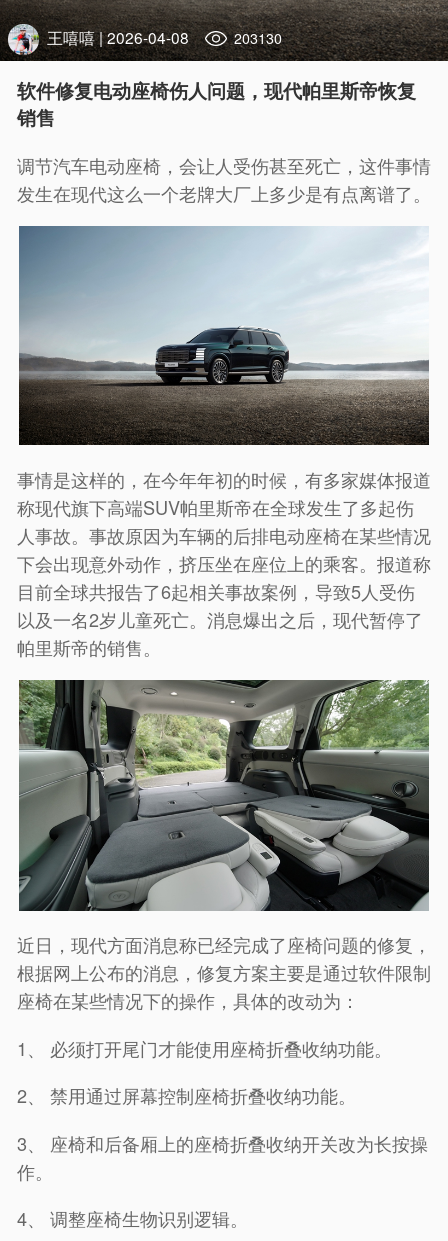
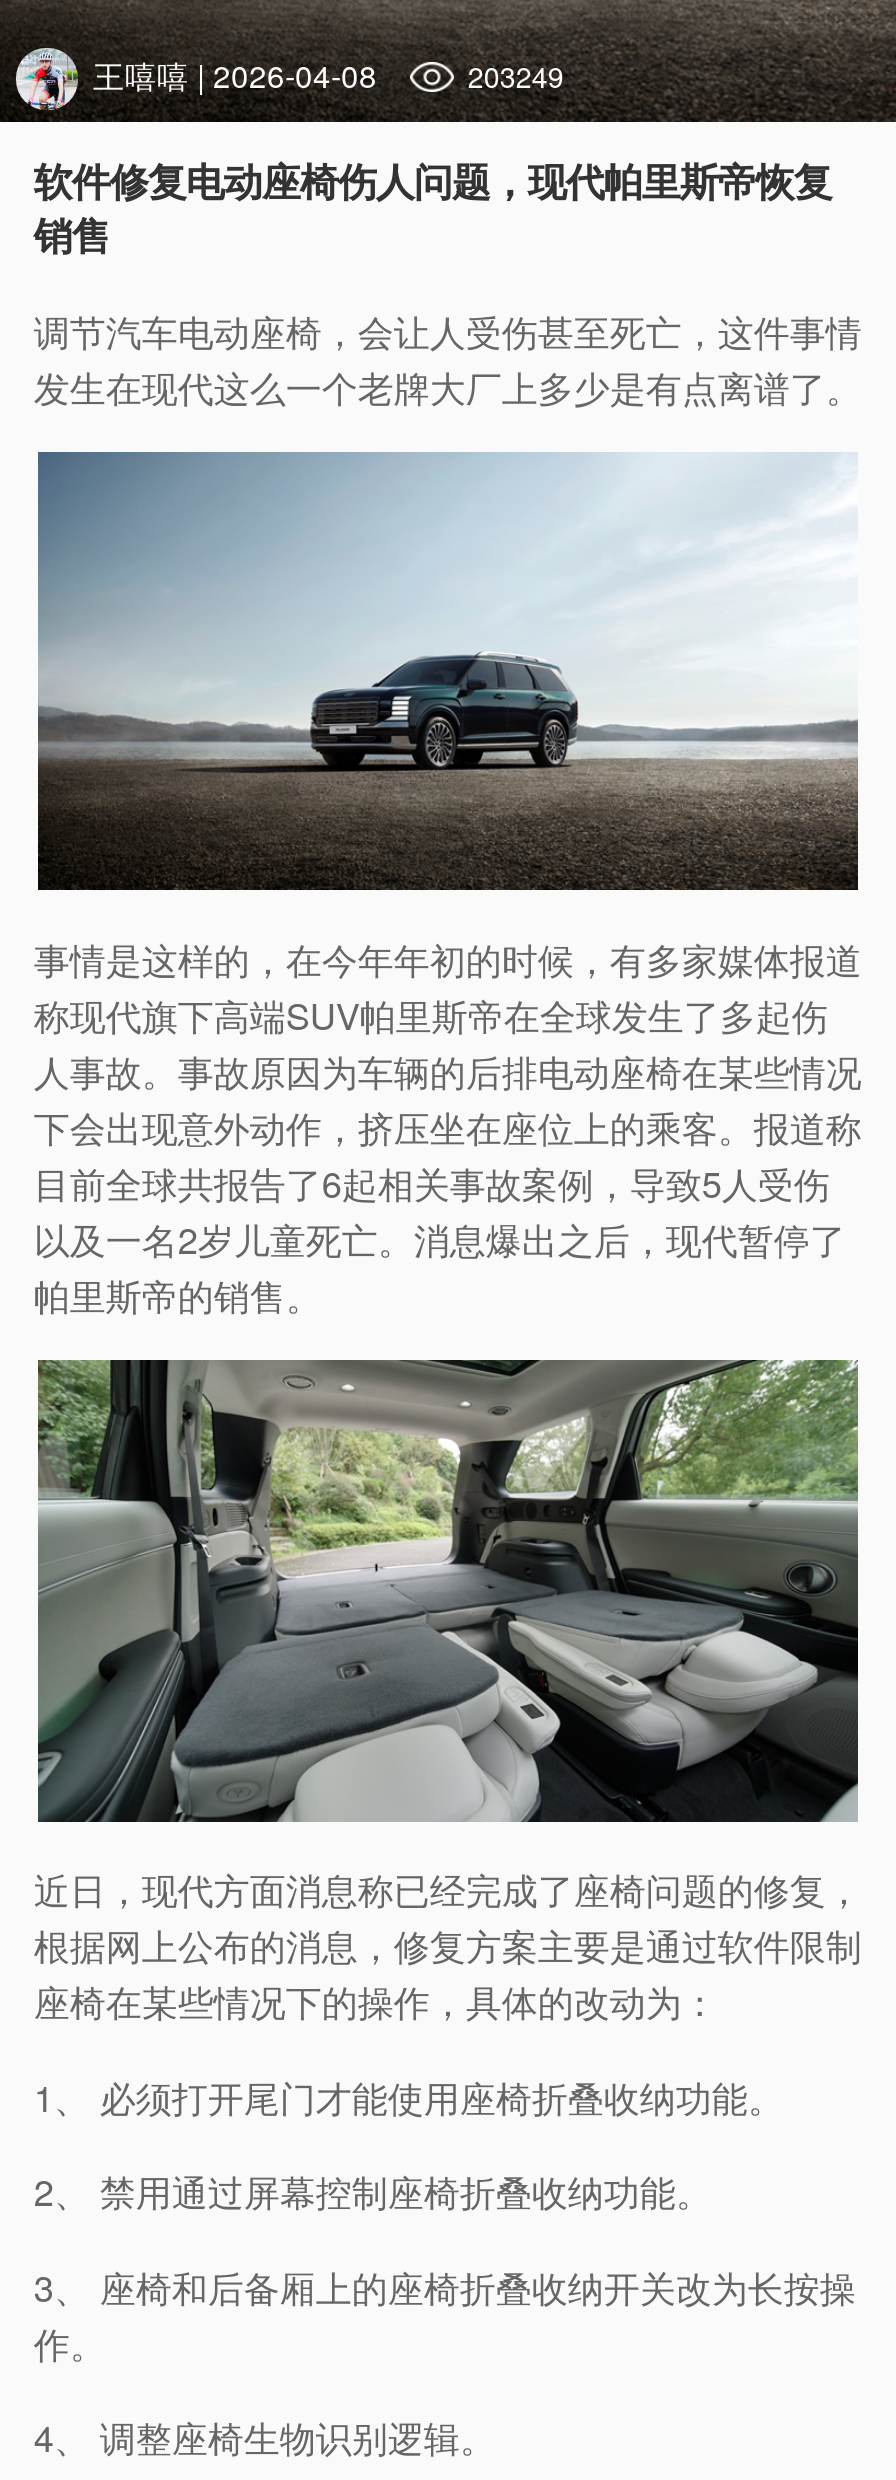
[234,28,282,48] 203130 -> [468,55,564,95] 203249

